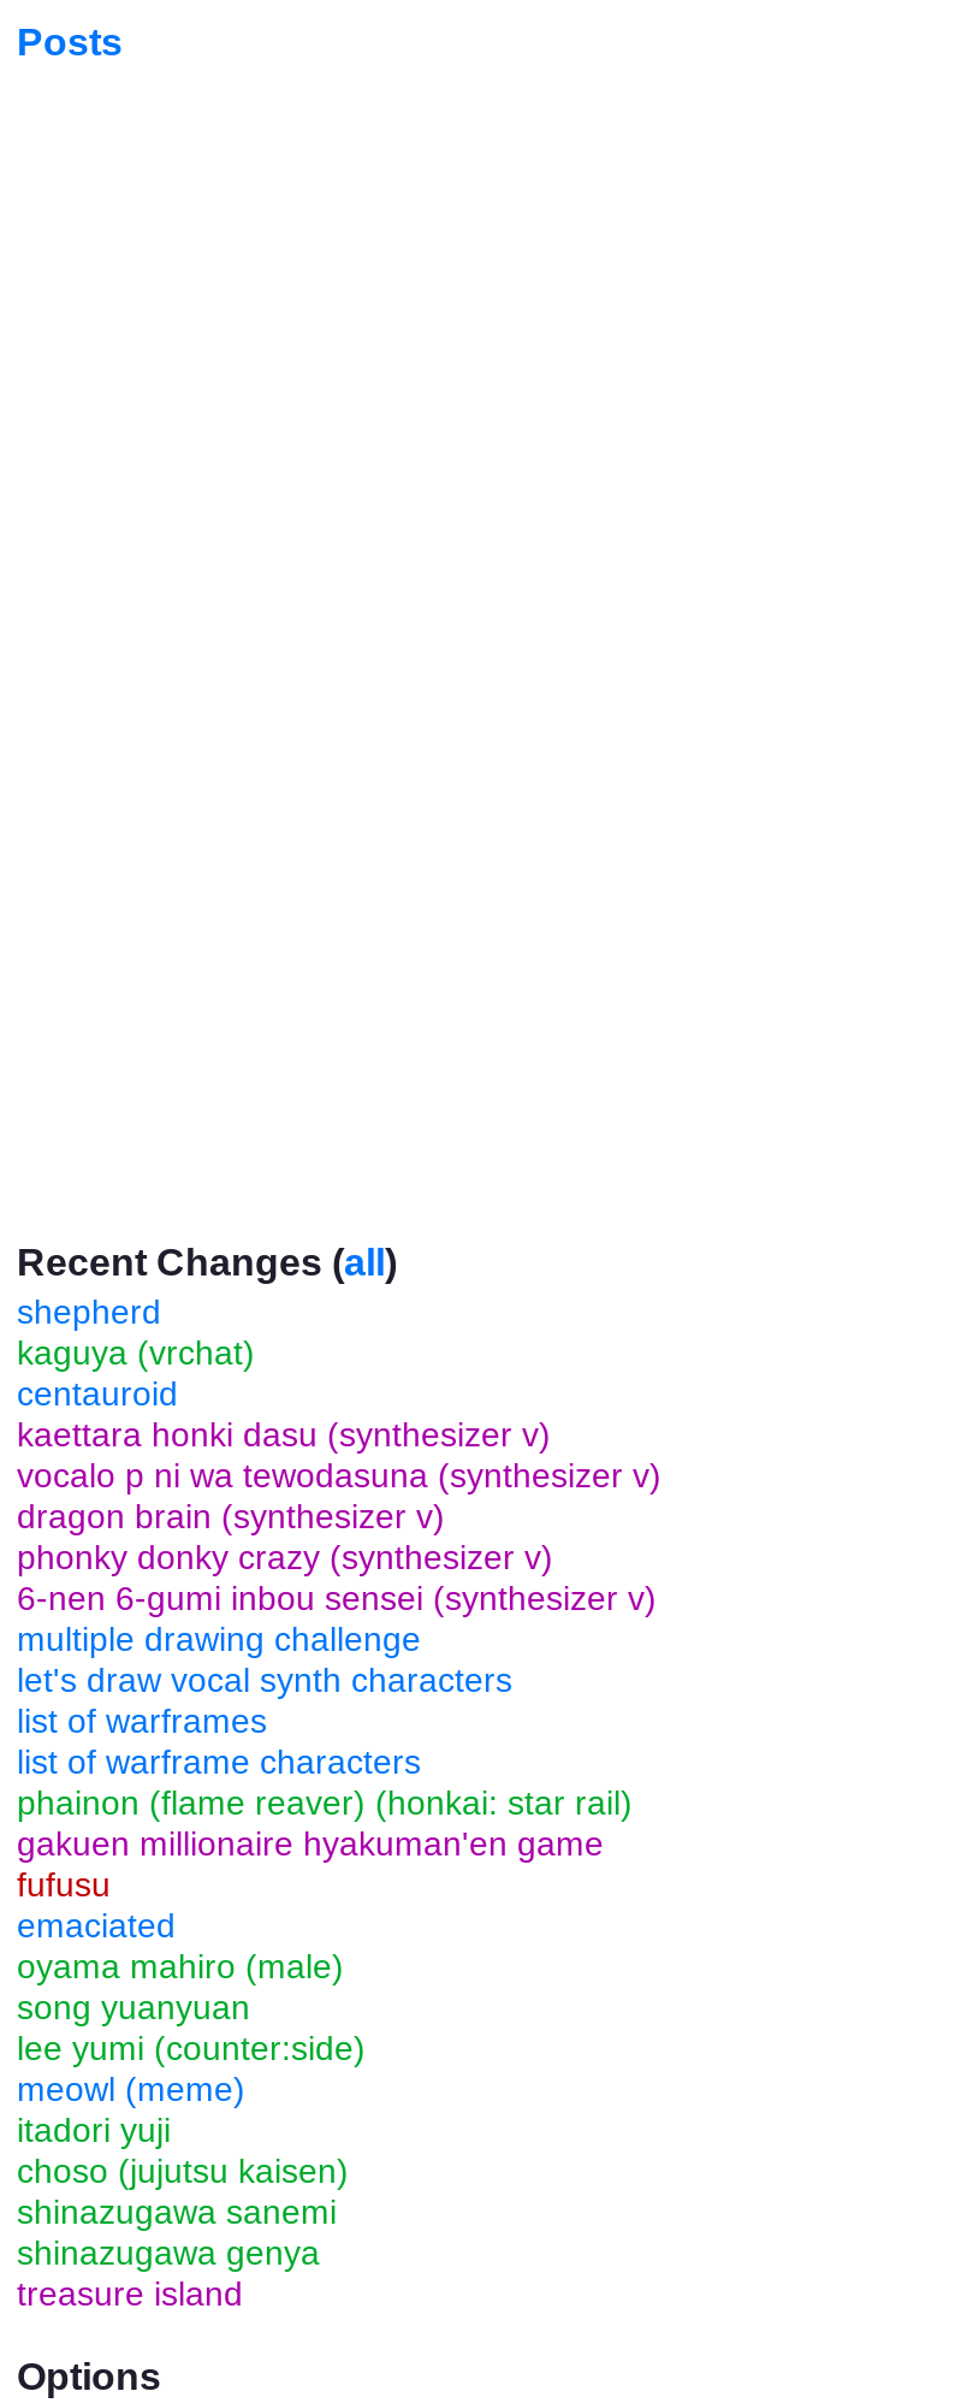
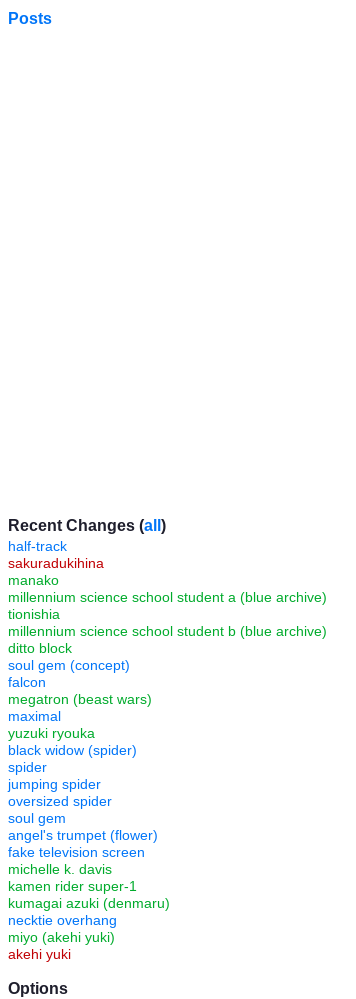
[17,1294,662,2314] shepherd | kaguya (vrchat) | centauroid | kaettara honki dasu (synthesizer v) | vocalo p ni wa tewodasuna (synthesizer v) | dragon brain (synthesizer v) | phonky donky crazy (synthesizer v) | 6-nen 6-gumi inbou sensei (synthesizer v) | multiple drawing challenge | let's draw vocal synth characters | list of warframes | list of warframe characters | phainon (flame reaver) (honkai: star rail) | gakuen millionaire hyakuman'en game | fufusu | emaciated | oyama mahiro (male) | song yuanyuan | lee yumi (counter:side) | meowl (meme) | itadori yuji | choso (jujutsu kaisen) | shinazugawa sanemi | shinazugawa genya | treasure island -> [8,538,327,962] half-track | sakuradukihina | manako | millennium science school student a (blue archive) | tionishia | millennium science school student b (blue archive) | ditto block | soul gem (concept) | falcon | megatron (beast wars) | maximal | yuzuki ryouka | black widow (spider) | spider | jumping spider | oversized spider | soul gem | angel's trumpet (flower) | fake television screen | michelle k. davis | kamen rider super-1 | kumagai azuki (denmaru) | necktie overhang | miyo (akehi yuki) | akehi yuki

